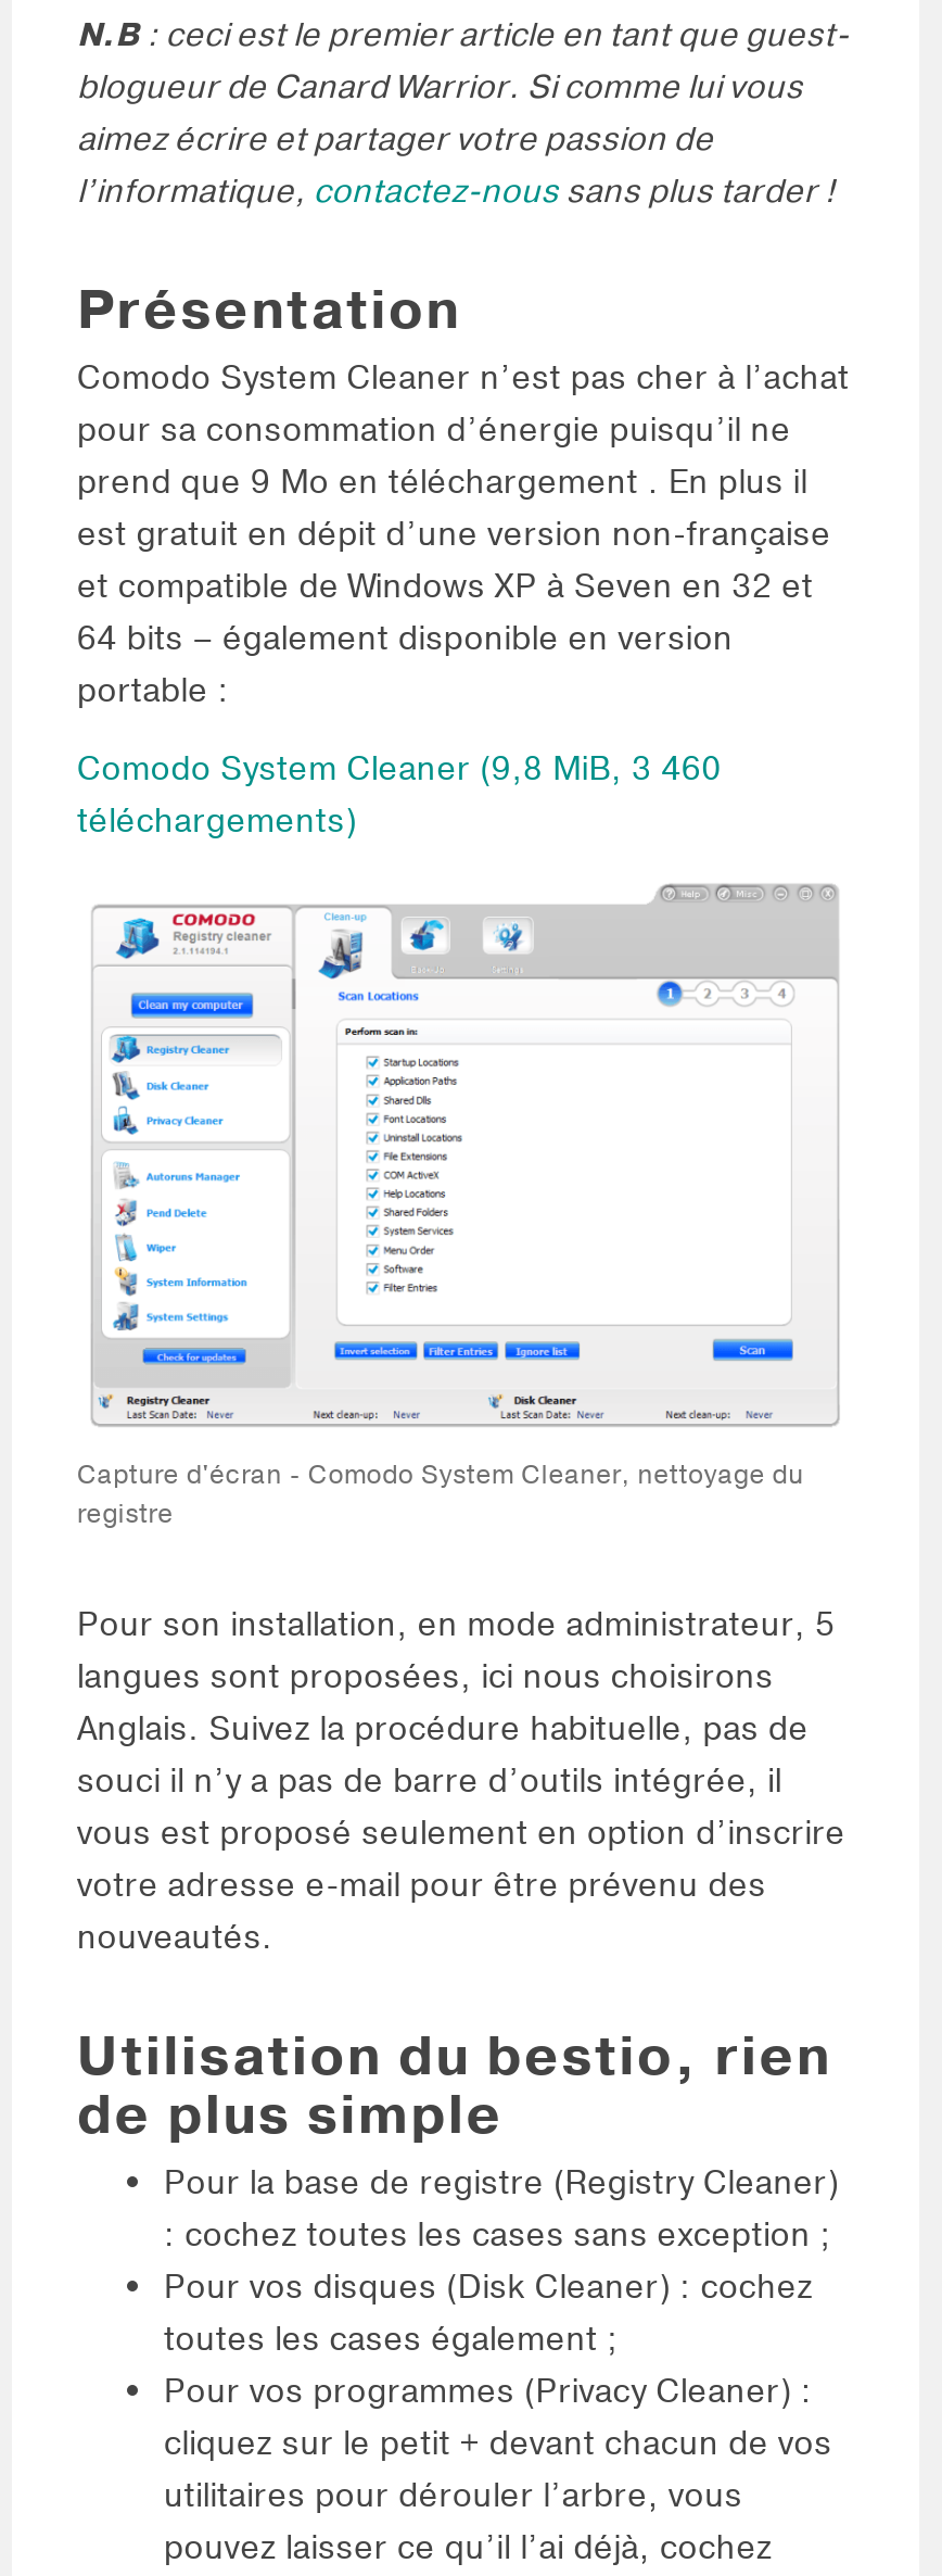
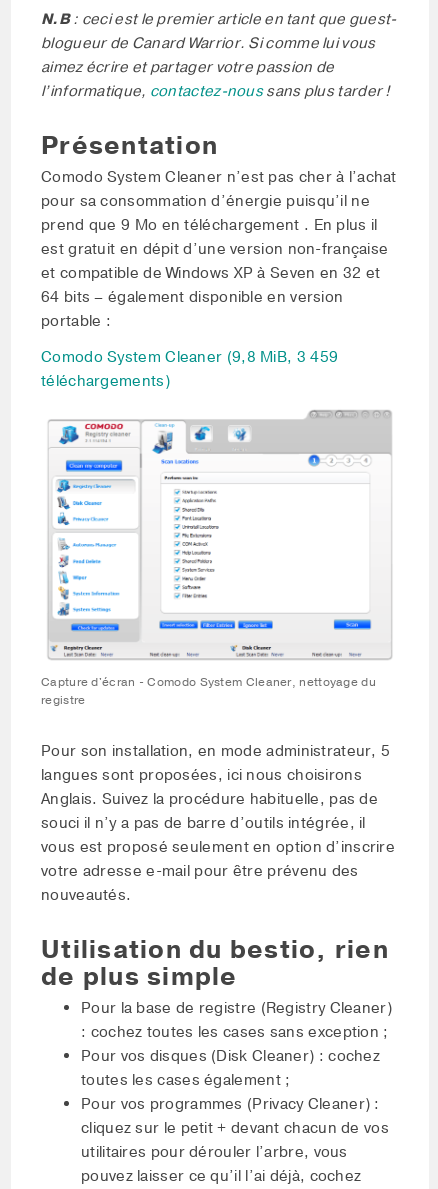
[77,747,722,791] Comodo System Cleaner (9,8 MiB, 3 460 -> [41,347,338,367] Comodo System Cleaner (9,8 MiB, 3 459

